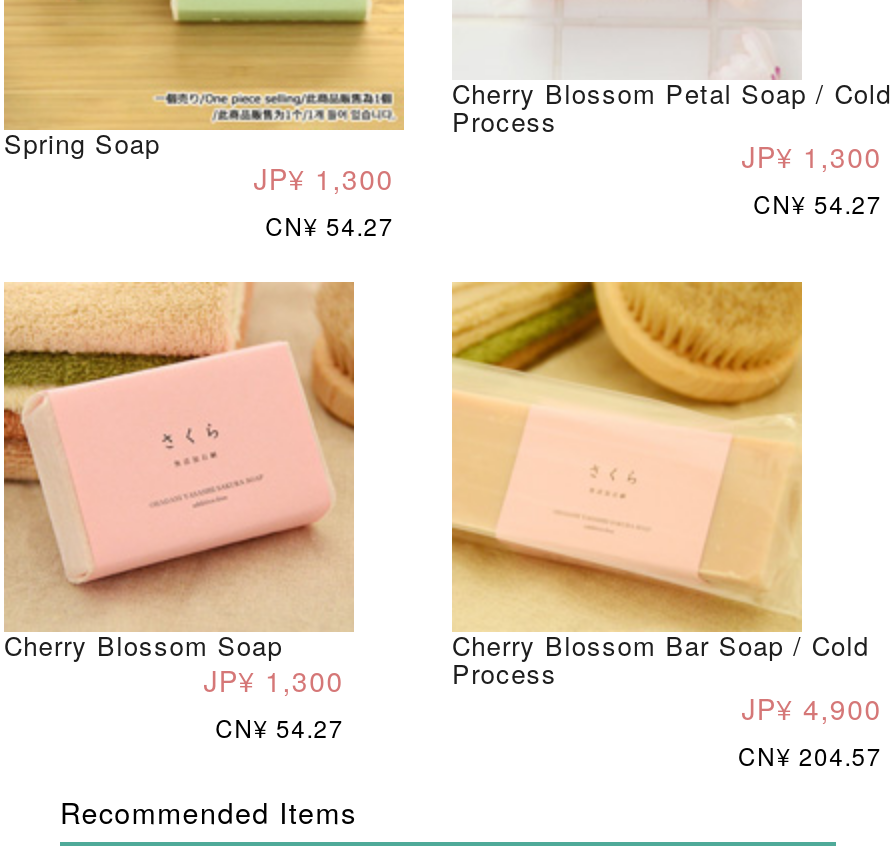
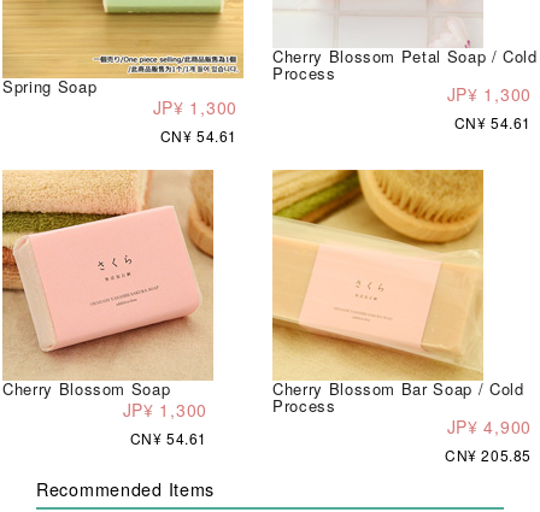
[753,185,882,219] CN¥ 54.27 -> [454,112,532,132] CN¥ 54.61
[265,207,394,241] CN¥ 54.27 -> [160,125,237,145] CN¥ 54.61
[215,709,344,743] CN¥ 54.27 -> [130,427,207,448] CN¥ 54.61
[738,737,882,771] CN¥ 204.57 -> [445,444,532,465] CN¥ 205.85

